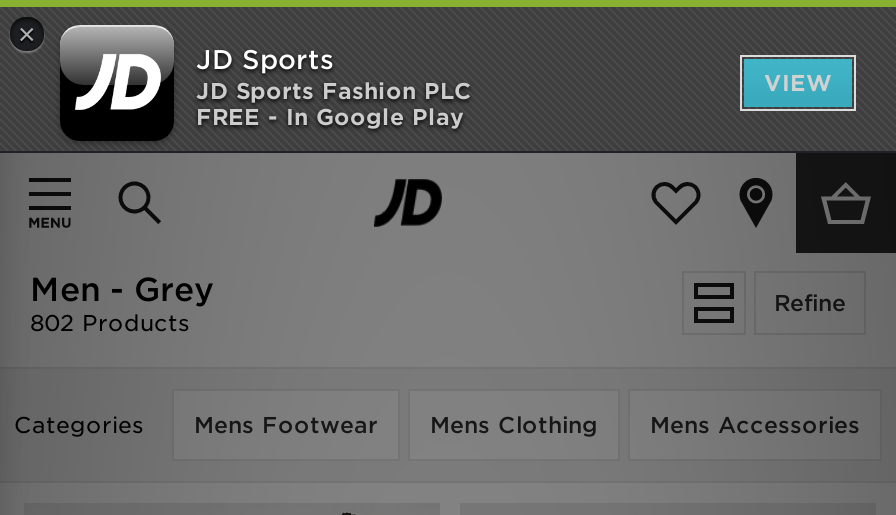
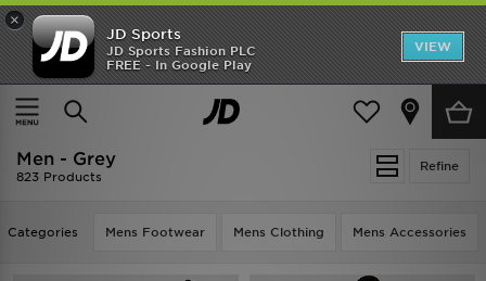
[30,309,190,337] 802 Products -> [16,169,102,184] 823 Products

